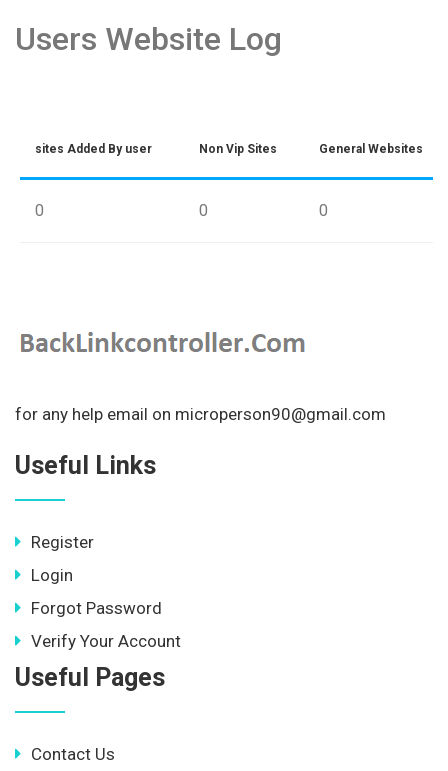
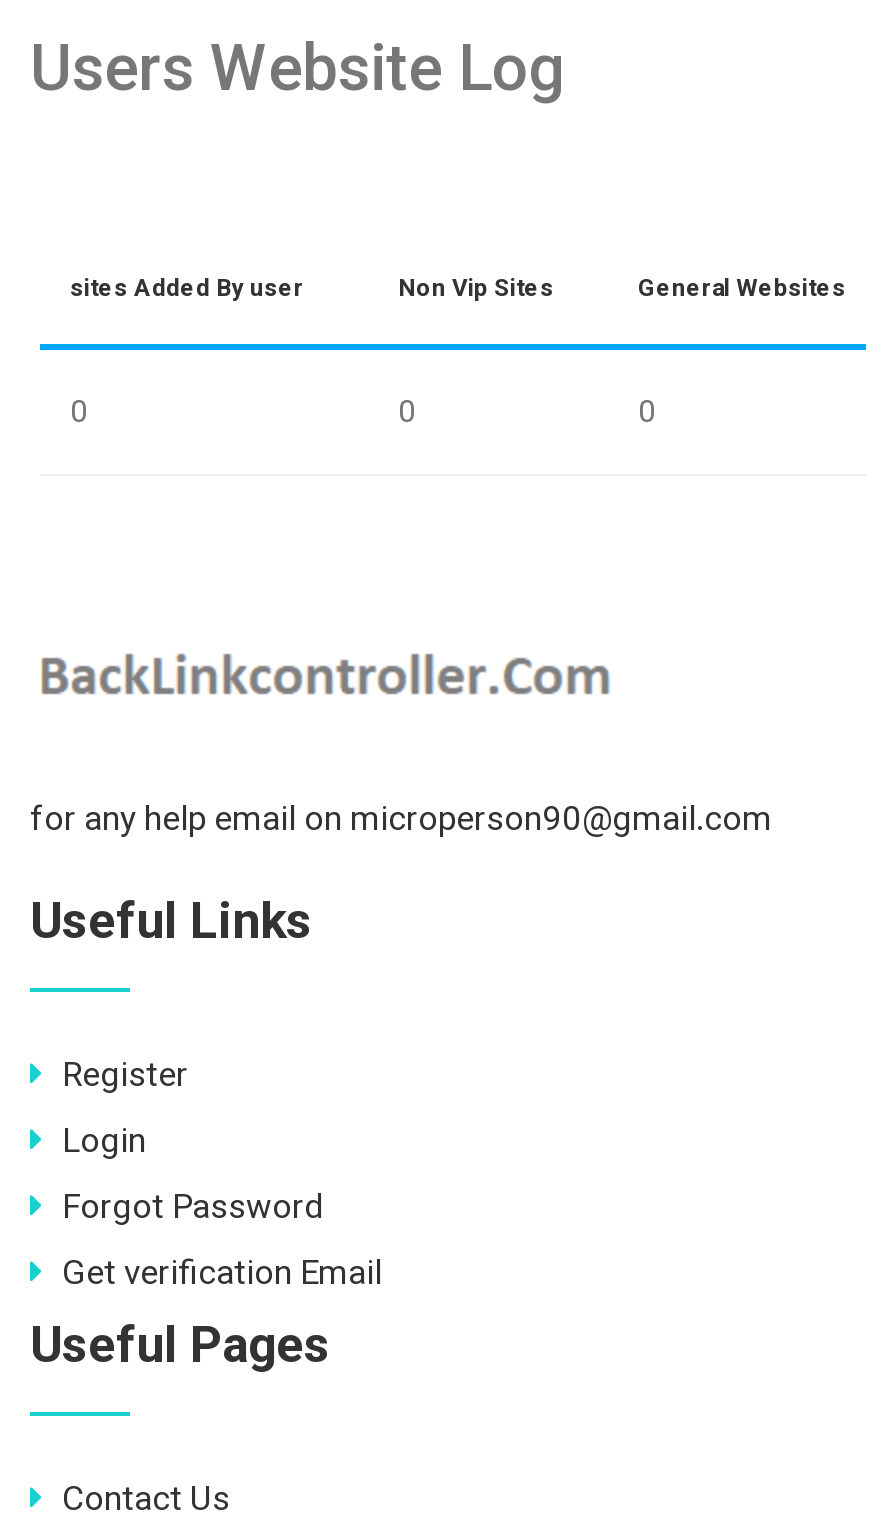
[31,631,181,651] Verify Your Account -> [62,1252,382,1292] Get verification Email

